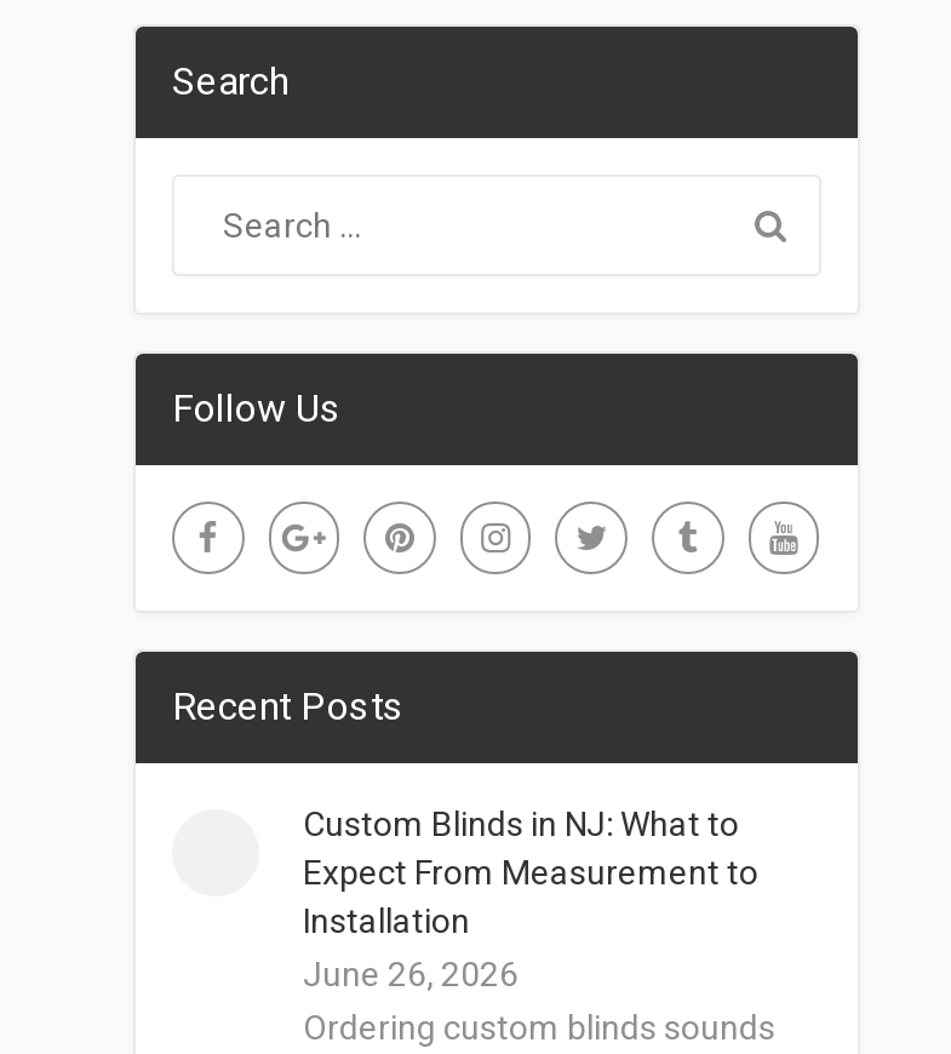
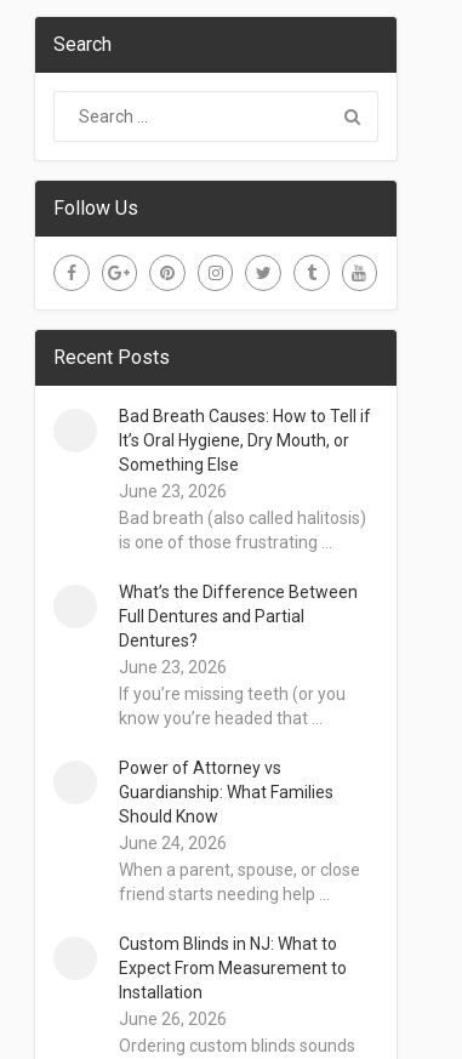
none -> [119,406,371,903] Bad Breath Causes: How to Tell if | It’s Oral Hygiene, Dry Mouth, or | Something Else | June 23, 2026 | Bad breath (also called halitosis) | is one of those frustrating … | What’s the Difference Between | Full Dentures and Partial | Dentures? | June 23, 2026 | If you’re missing teeth (or you | know you’re headed that … | Power of Attorney vs | Guardianship: What Families | Should Know | June 24, 2026 | When a parent, spouse, or close | friend starts needing help …

